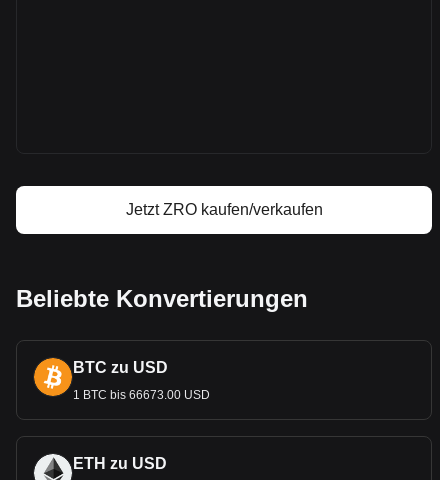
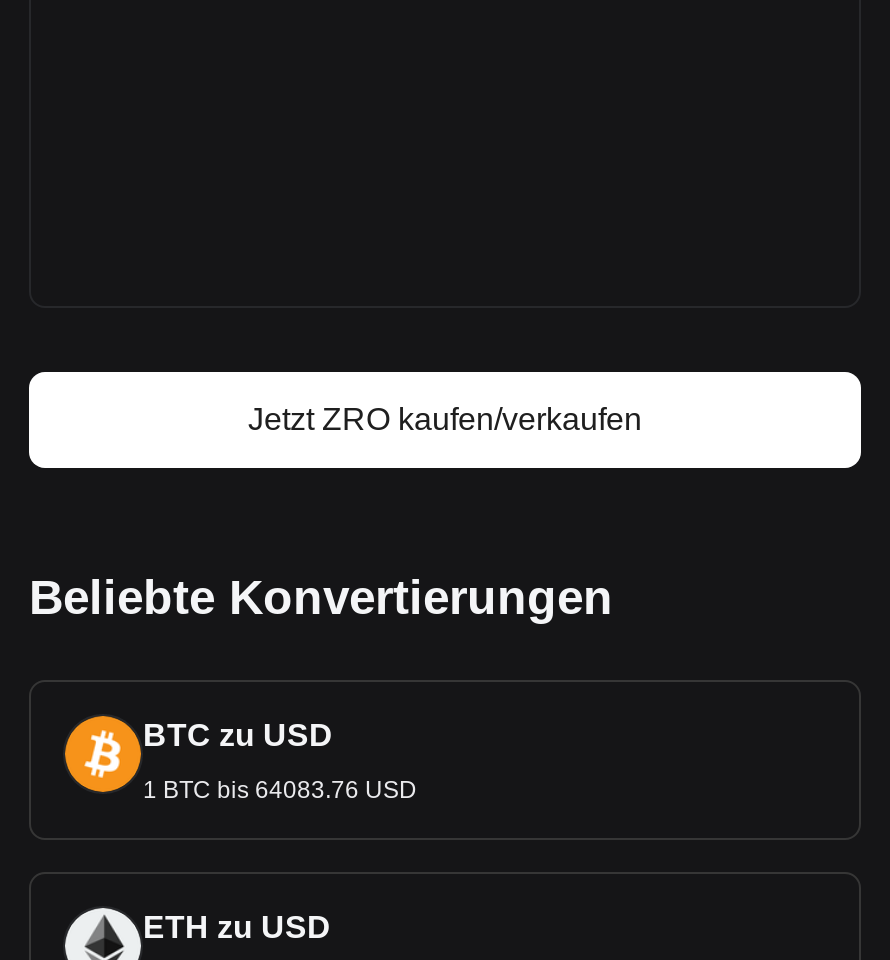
[73,388,210,402] 1 BTC bis 66673.00 USD -> [143,776,417,804] 1 BTC bis 64083.76 USD

